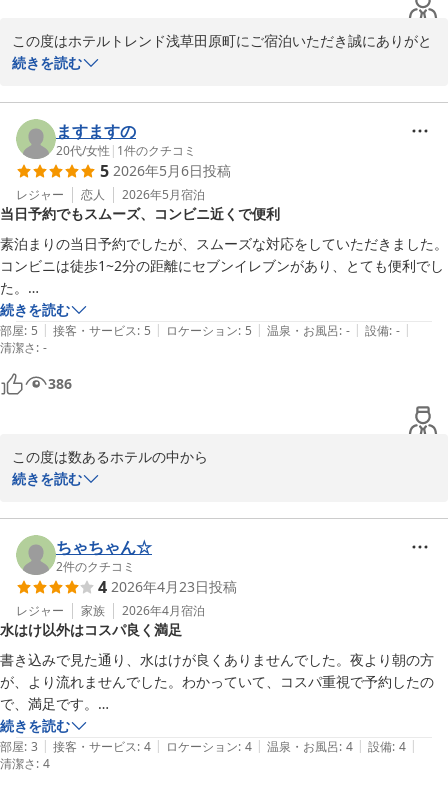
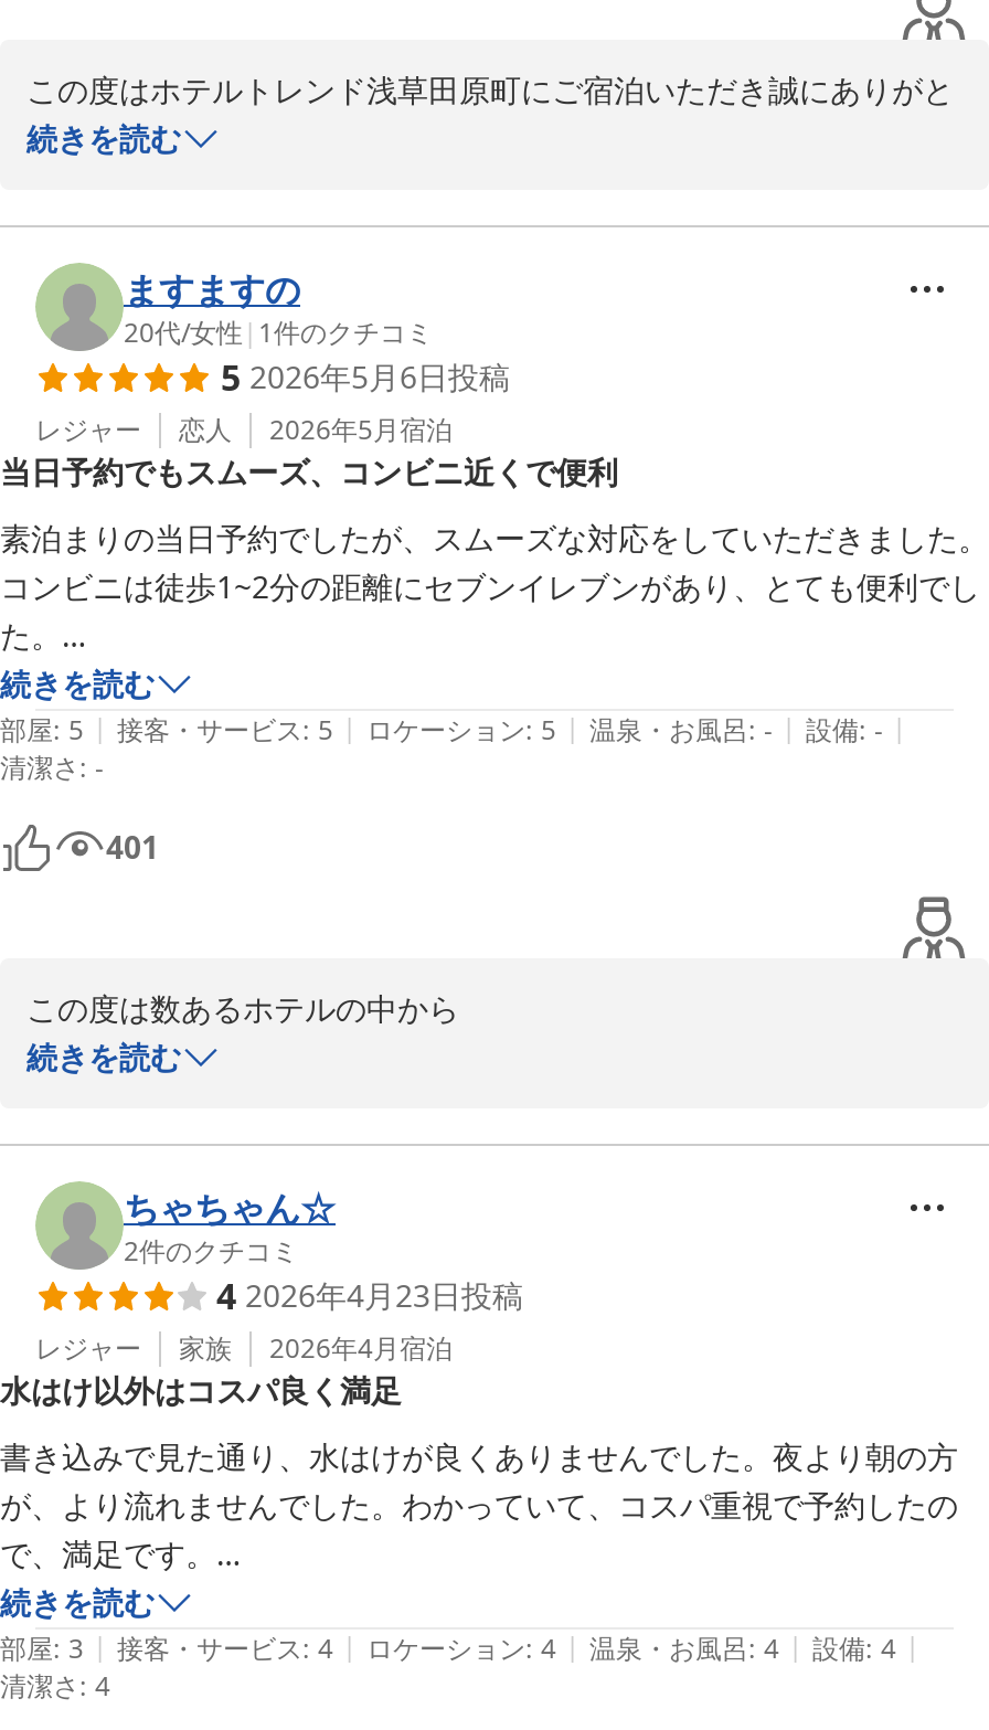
[48,374,72,393] 386 -> [106,826,159,868] 401

